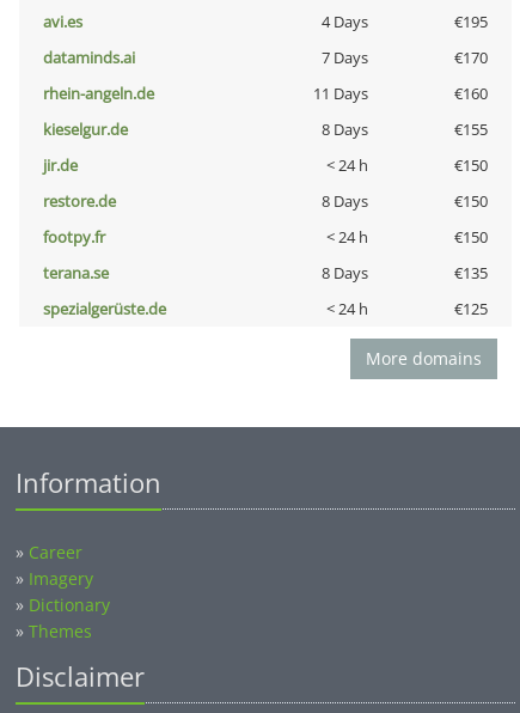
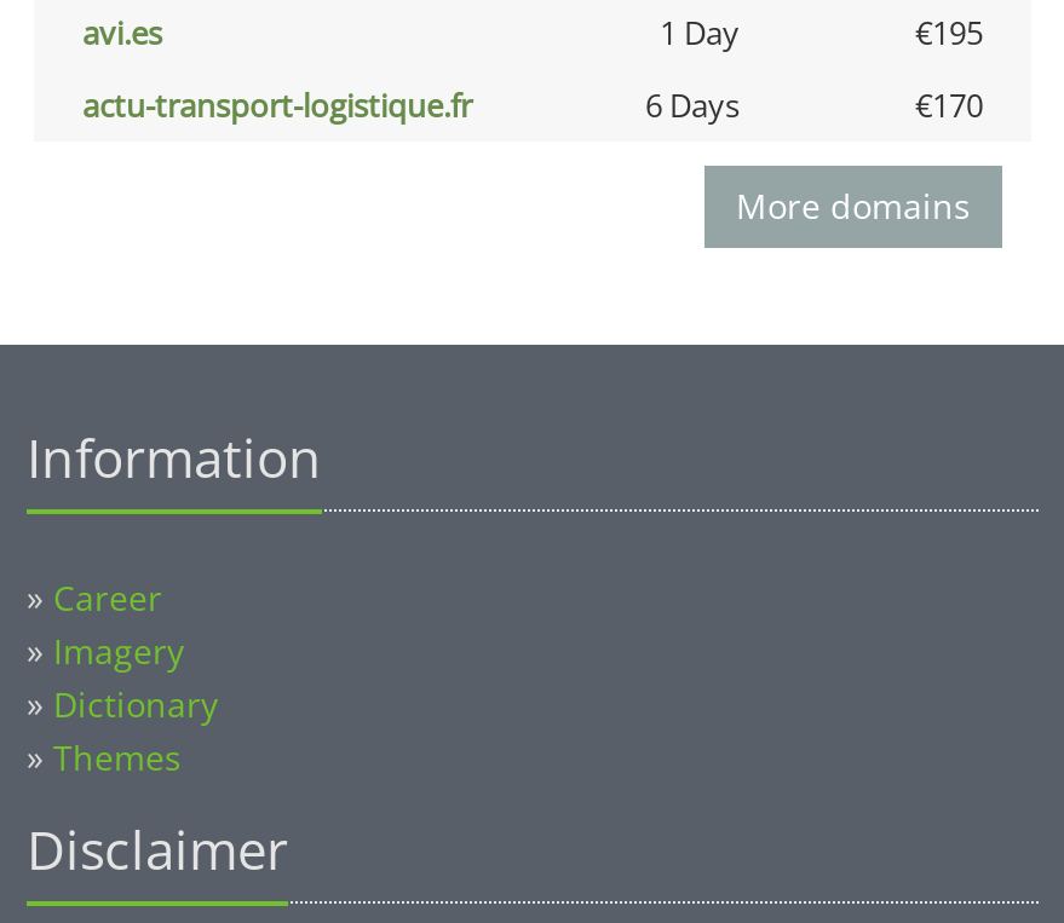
[321,11,368,32] 4 Days -> [660,11,740,54] 1 Day
[43,47,368,68] dataminds.ai | 7 Days -> [82,83,740,127] actu-transport-logistique.fr | 6 Days
[43,83,488,319] rhein-angeln.de | 11 Days | €160 | kieselgur.de | 8 Days | €155 | jir.de | < 24 h | €150 | restore.de | 8 Days | €150 | footpy.fr | < 24 h | €150 | terana.se | 8 Days | €135 | spezialgerüste.de | < 24 h | €125 -> none

